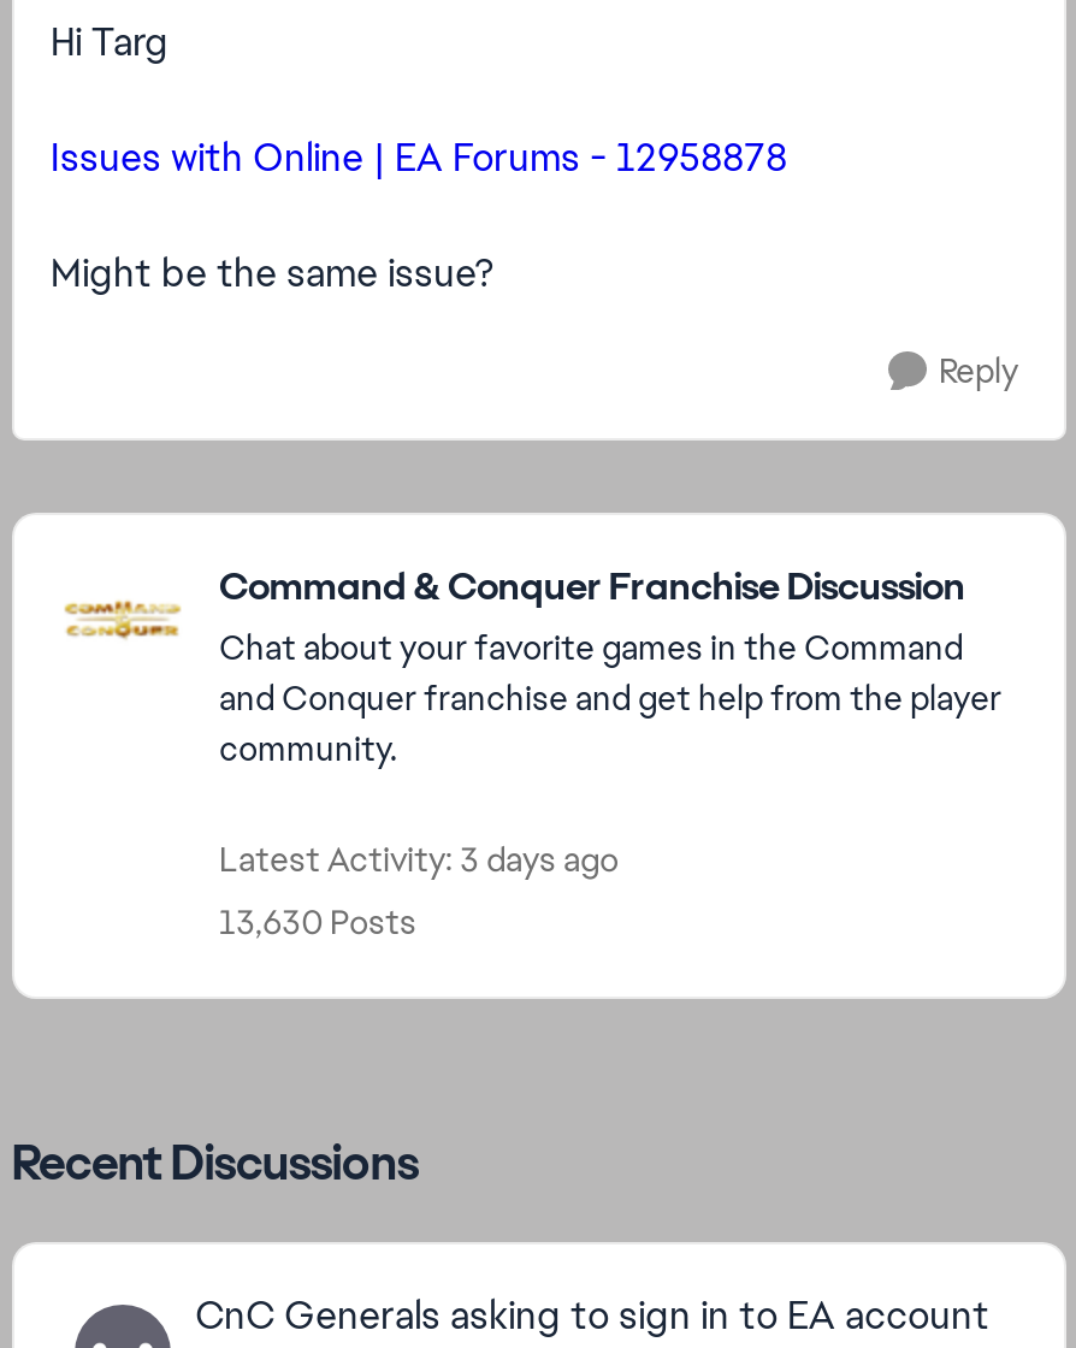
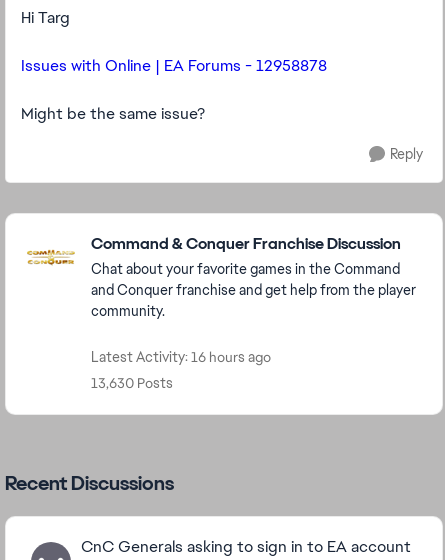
[219,838,619,881] Latest Activity: 3 days ago -> [91,348,271,366] Latest Activity: 16 hours ago

